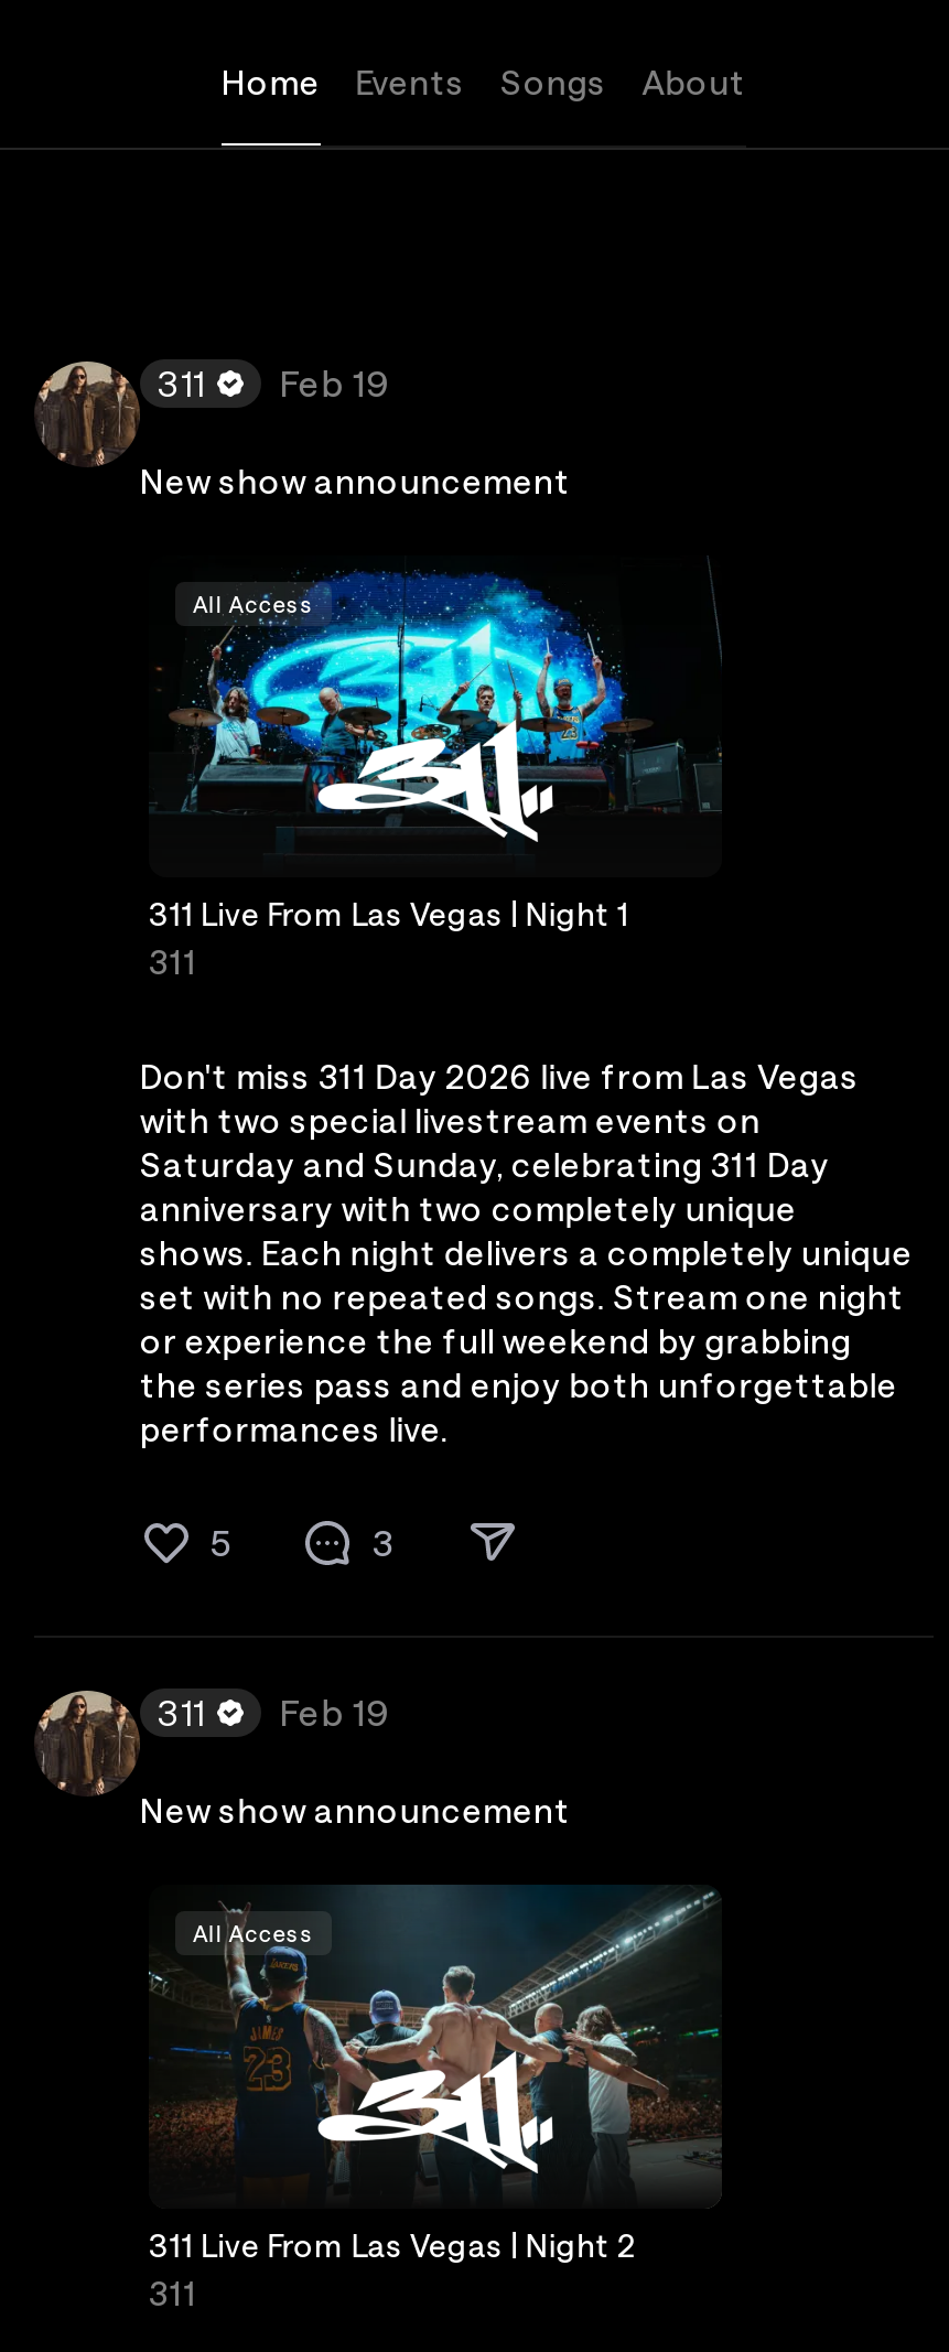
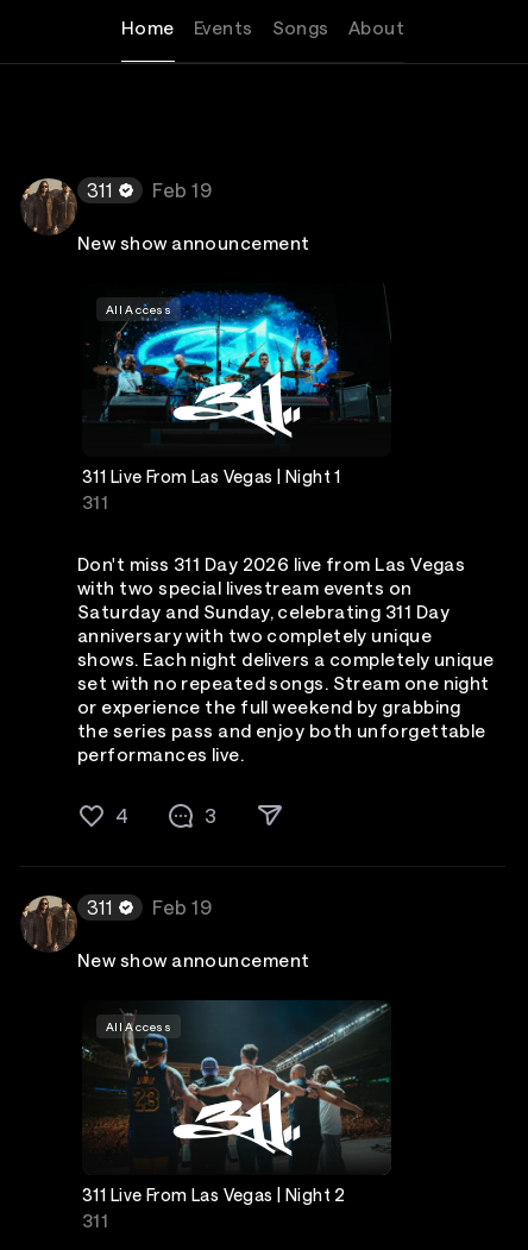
[211,1521,231,1563] 5 -> [115,804,129,827] 4

